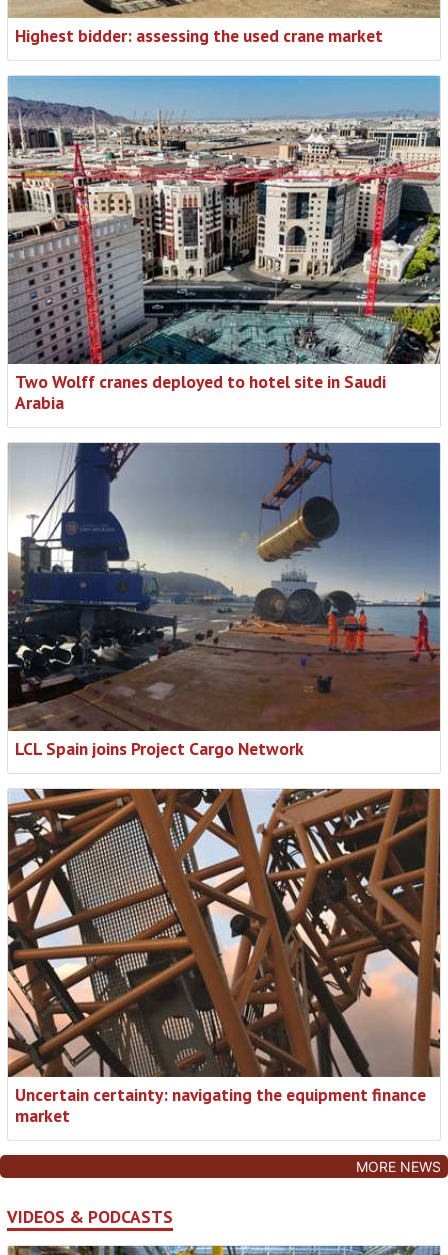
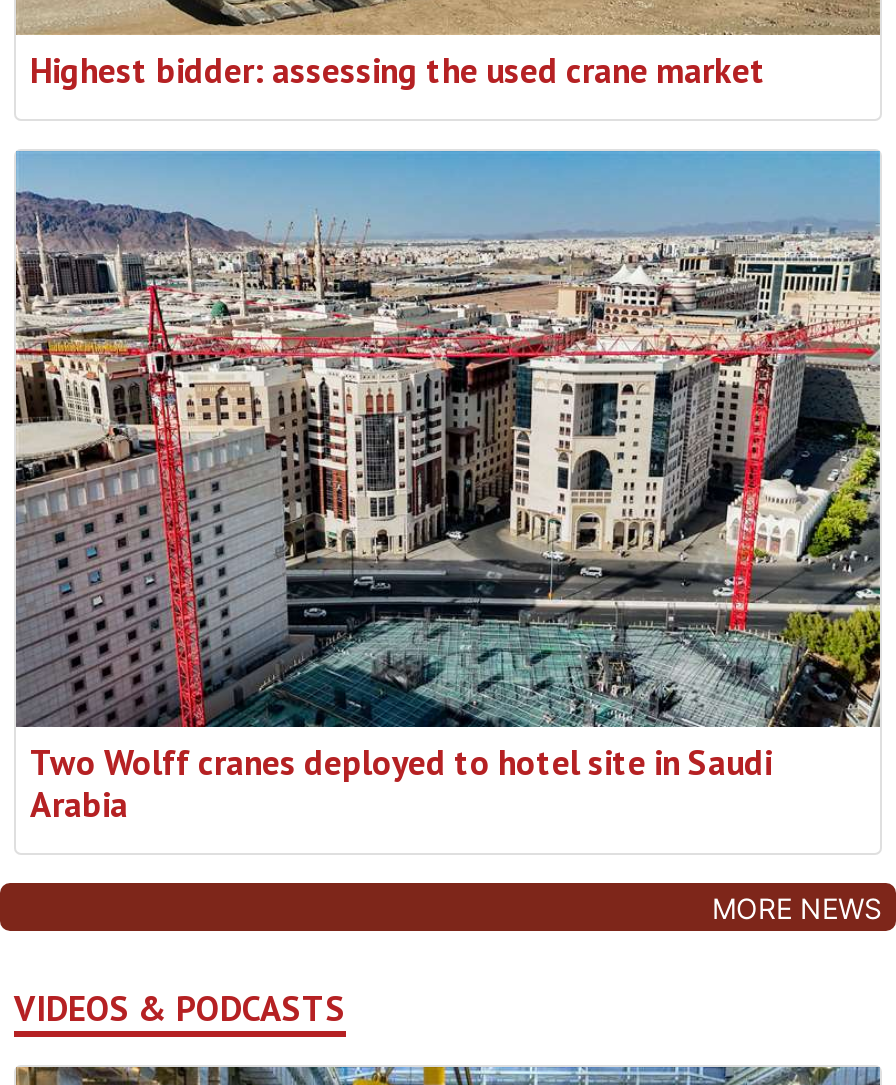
[7,441,441,760] [image] | LCL Spain joins Project Cargo Network -> none
[7,788,441,1127] [image] | Uncertain certainty: navigating the equipment finance | market -> none

